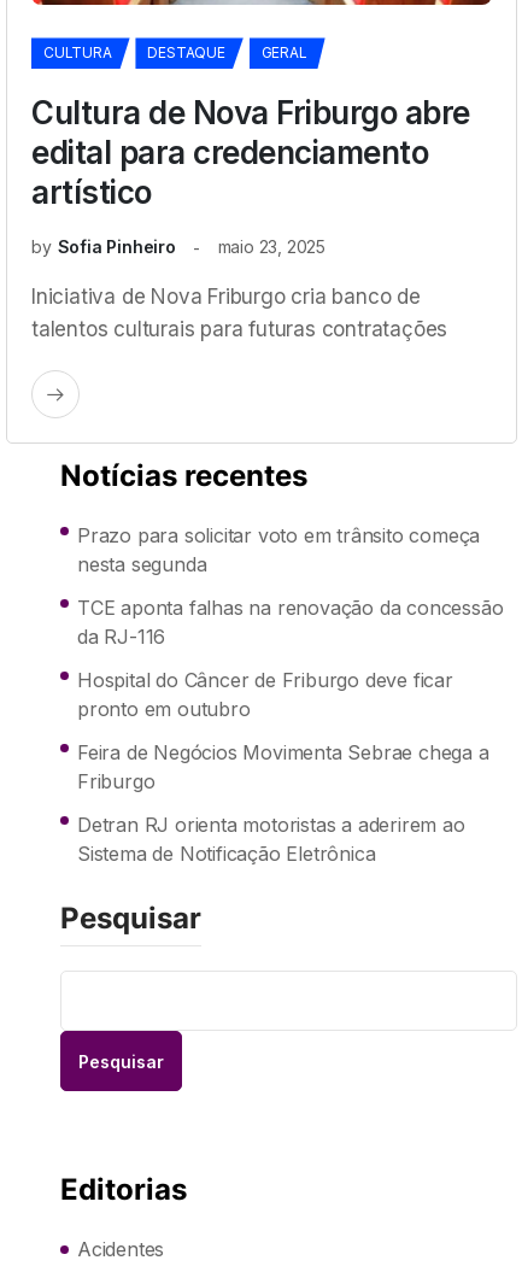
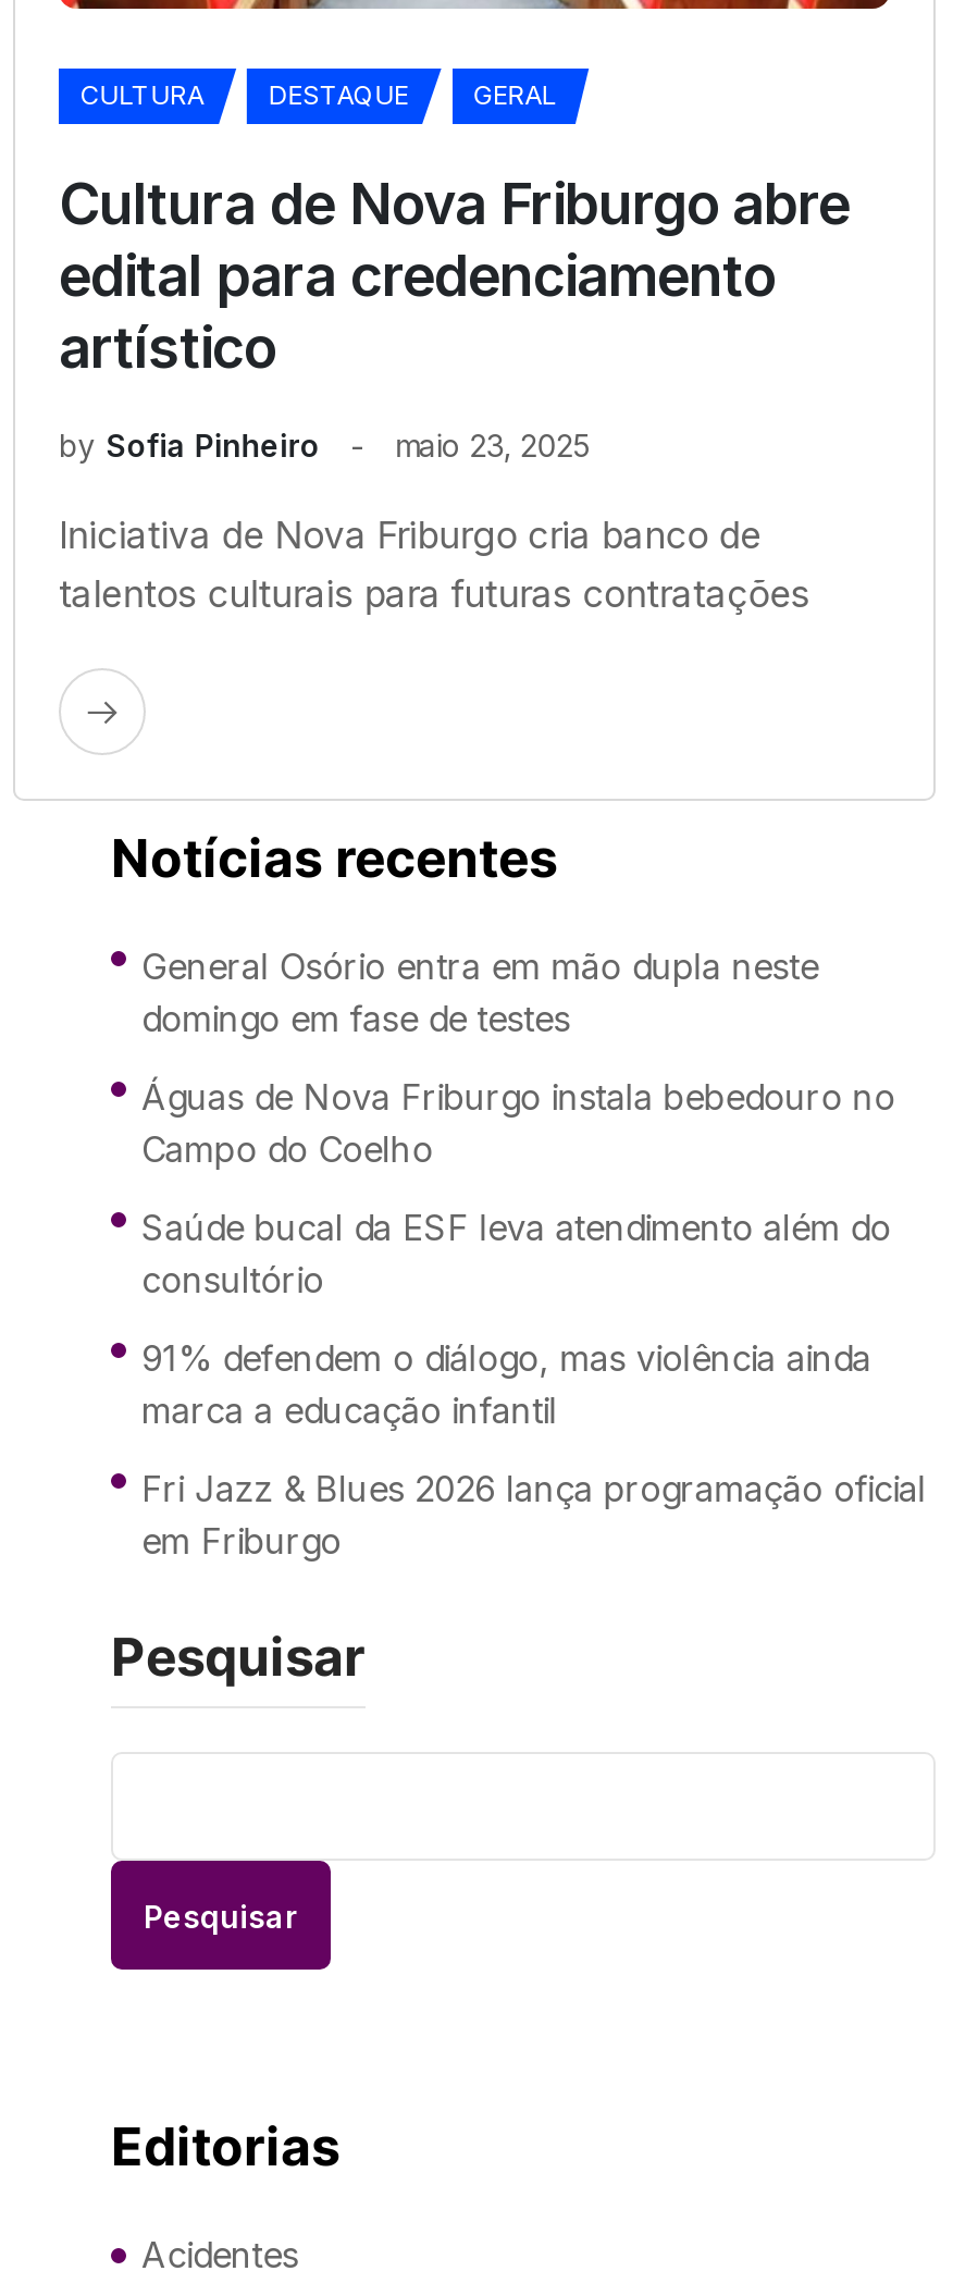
[77,524,480,577] Prazo para solicitar voto em trânsito começa | nesta segunda -> [141,946,819,1041] General Osório entra em mão dupla neste | domingo em fase de testes
[77,596,503,649] TCE aponta falhas na renovação da concessão | da RJ-116 -> [141,1076,895,1172] Águas de Nova Friburgo instala bebedouro no | Campo do Coelho
[77,669,453,722] Hospital do Câncer de Friburgo deve ficar | pronto em outubro -> [141,1207,891,1303] Saúde bucal da ESF leva atendimento além do | consultório
[77,741,489,794] Feira de Negócios Movimenta Sebrae chega a | Friburgo -> [141,1337,871,1433] 91% defendem o diálogo, mas violência ainda | marca a educação infantil
[77,813,465,866] Detran RJ orienta motoristas a aderirem ao | Sistema de Notificação Eletrônica -> [141,1468,926,1564] Fri Jazz & Blues 2026 lança programação oficial | em Friburgo

